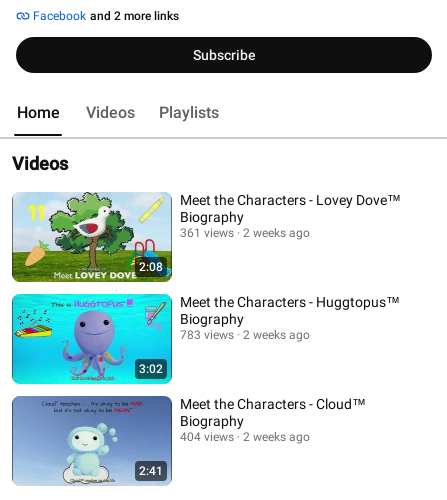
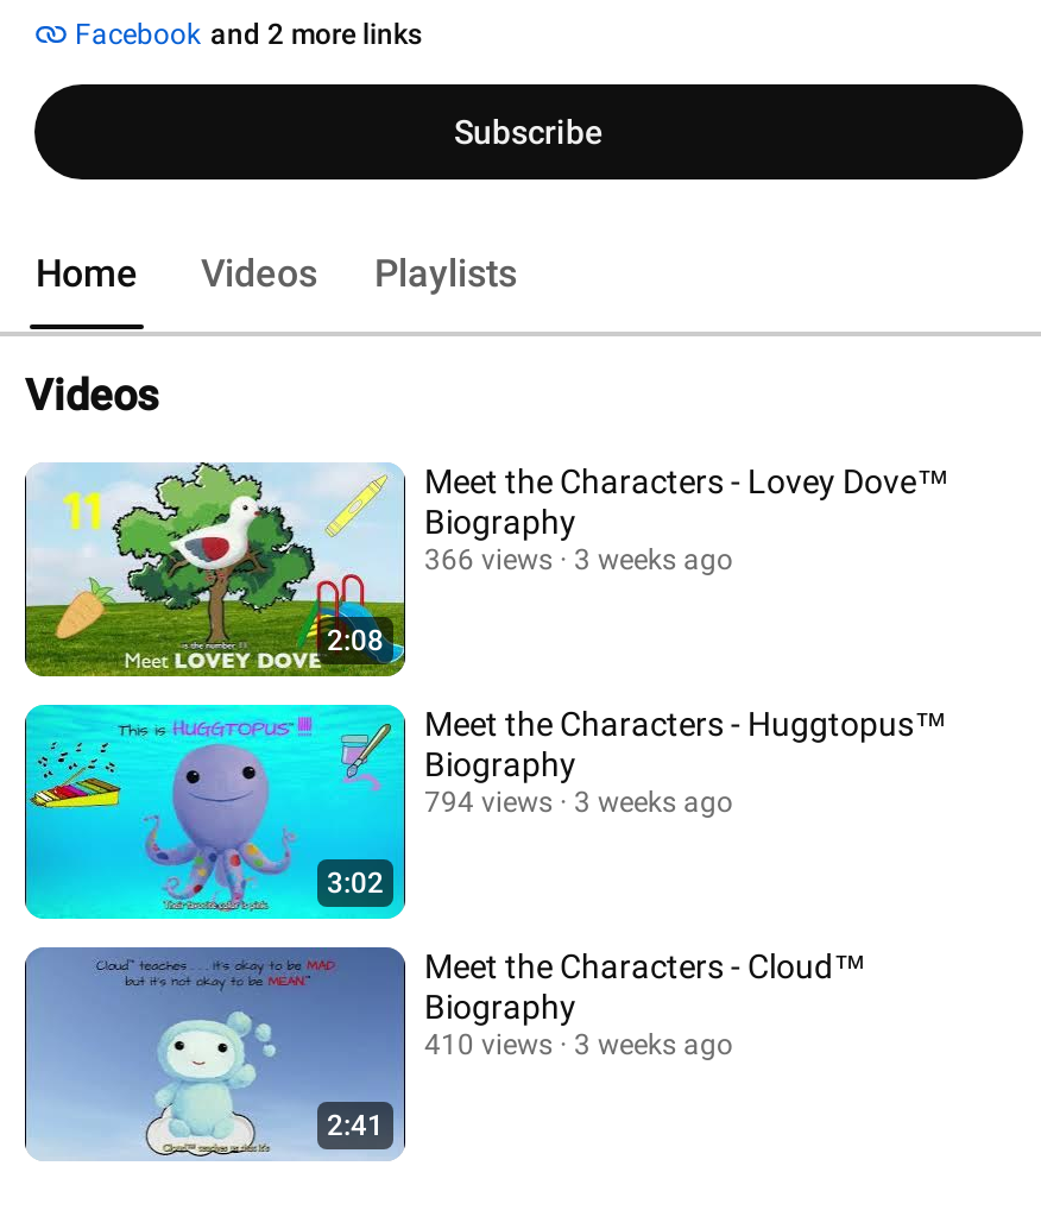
[180,226,234,240] 361 views -> [424,543,553,576] 366 views
[243,226,310,240] 2 weeks ago -> [574,543,733,576] 3 weeks ago
[180,328,234,342] 783 views -> [424,786,553,819] 794 views
[243,328,310,342] 2 weeks ago -> [574,786,733,819] 3 weeks ago
[180,430,234,444] 404 views -> [424,1028,553,1061] 410 views
[243,430,310,444] 2 weeks ago -> [574,1028,733,1061] 3 weeks ago

